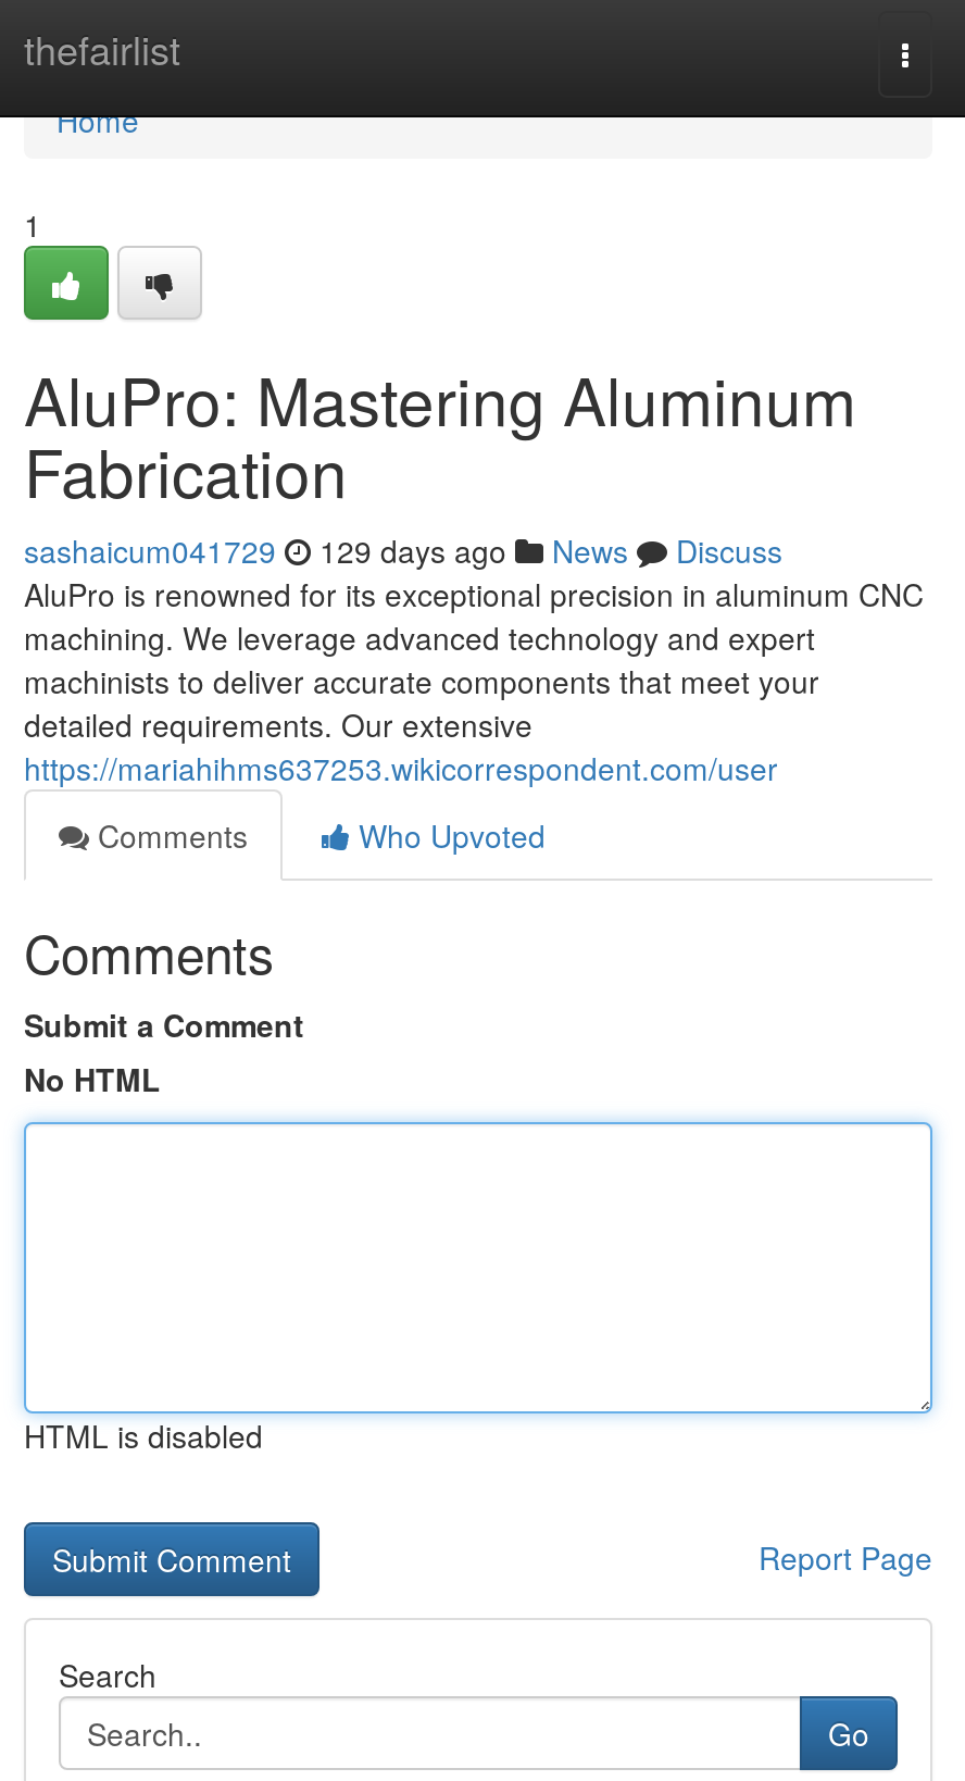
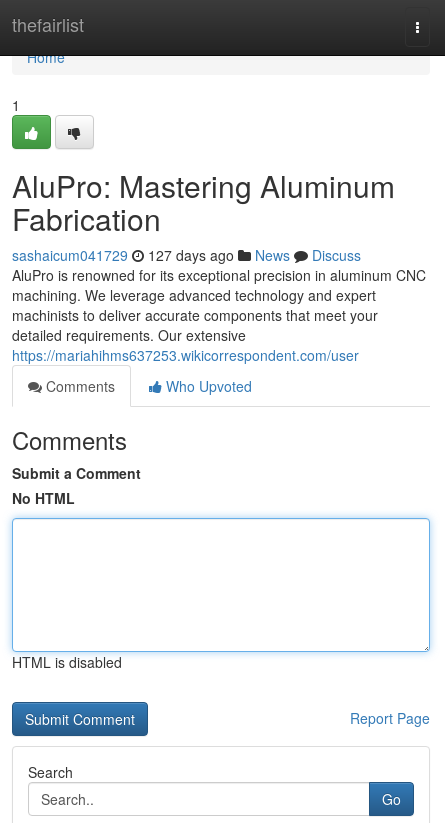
[24,528,782,572] sashaicum041729 129 days ago News Discuss -> [12,245,361,265] sashaicum041729 127 days ago News Discuss

